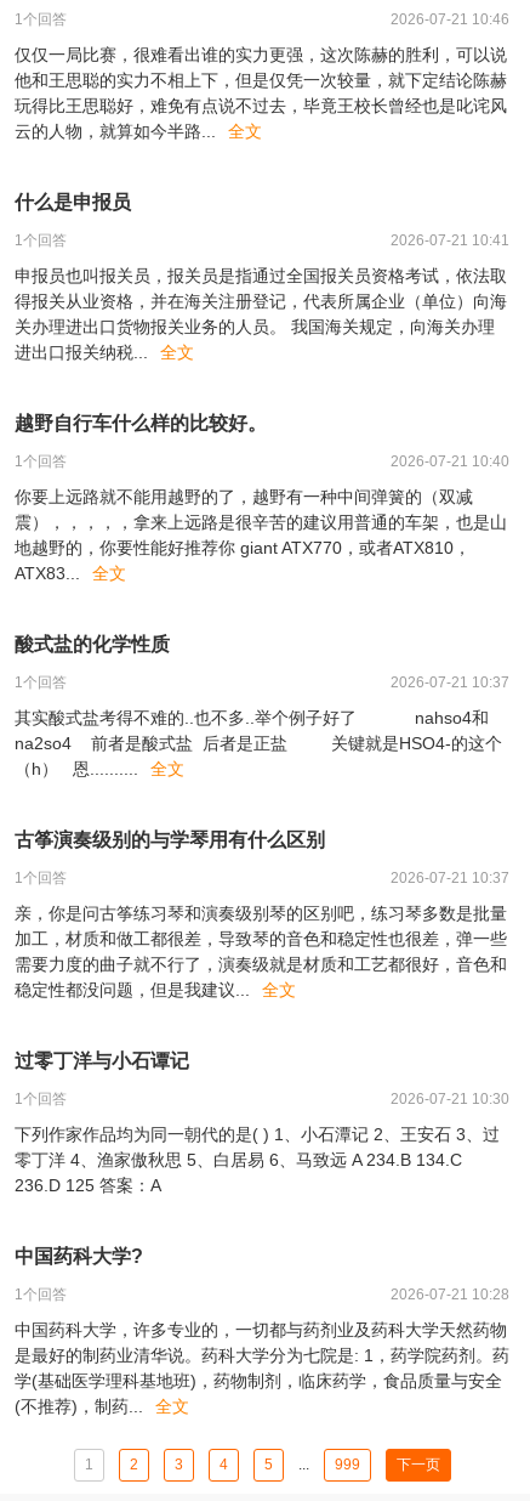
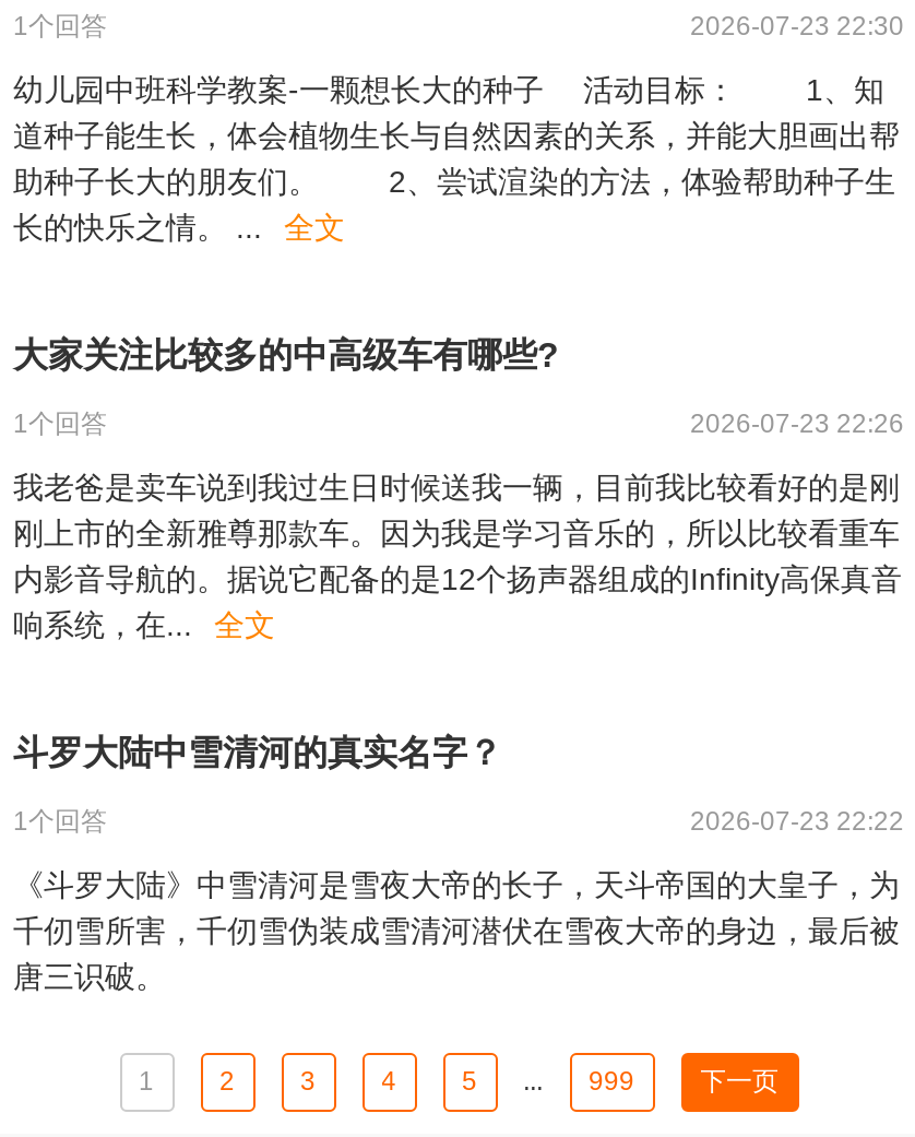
[391,11,509,28] 2026-07-21 10:46 -> [690,11,904,42] 2026-07-23 22:30
[15,45,507,141] 仅仅一局比赛，很难看出谁的实力更强，这次陈赫的胜利，可以说 | 他和王思聪的实力不相上下，但是仅凭一次较量，就下定结论陈赫 | 玩得比王思聪好，难免有点说不过去，毕竟王校长曾经也是叱诧风 | 云的人物，就算如今半路... -> [13,72,900,245] 幼儿园中班科学教案-一颗想长大的种子 活动目标： 1、知 | 道种子能生长，体会植物生长与自然因素的关系，并能大胆画出帮 | 助种子长大的朋友们。 2、尝试渲染的方法，体验帮助种子生 | 长的快乐之情。...
[15,192,131,213] 什么是申报员 -> [13,336,559,374] 大家关注比较多的中高级车有哪些?
[391,232,509,249] 2026-07-21 10:41 -> [690,408,904,439] 2026-07-23 22:26
[15,266,507,362] 申报员也叫报关员，报关员是指通过全国报关员资格考试，依法取 | 得报关从业资格，并在海关注册登记，代表所属企业（单位）向海 | 关办理进出口货物报关业务的人员。 我国海关规定，向海关办理 | 进出口报关纳税... -> [13,470,902,642] 我老爸是卖车说到我过生日时候送我一辆，目前我比较看好的是刚 | 刚上市的全新雅尊那款车。因为我是学习音乐的，所以比较看重车 | 内影音导航的。据说它配备的是12个扬声器组成的Infinity高保真音 | 响系统，在...
[15,413,267,434] 越野自行车什么样的比较好。 -> [13,734,502,771] 斗罗大陆中雪清河的真实名字？
[15,453,509,1416] 2026-07-21 10:40 | 你要上远路就不能用越野的了，越野有一种中间弹簧的（双减 | 震），，，，，拿来上远路是很辛苦的建议用普通的车架，也是山 | 地越野的，你要性能好推荐你 giant ATX770，或者ATX810， | ATX83... | 全文 | 酸式盐的化学性质 | 1个回答 | 2026-07-21 10:37 | 其实酸式盐考得不难的..也不多..举个例子好了 nahso4和 | na2so4 前者是酸式盐 后者是正盐 关键就是HSO4-的这个 | （h） 恩.......... | 全文 | 古筝演奏级别的与学琴用有什么区别 | 1个回答 | 2026-07-21 10:37 | 亲，你是问古筝练习琴和演奏级别琴的区别吧，练习琴多数是批量 | 加工，材质和做工都很差，导致琴的音色和稳定性也很差，弹一些 | 需要力度的曲子就不行了，演奏级就是材质和工艺都很好，音色和 | 稳定性都没问题，但是我建议... | 全文 | 过零丁洋与小石谭记 | 1个回答 | 2026-07-21 10:30 | 下列作家作品均为同一朝代的是( ) 1、小石潭记 2、王安石 3、过 | 零丁洋 4、渔家傲秋思 5、白居易 6、马致远 A 234.B 134.C | 236.D 125 答案：A | 中国药科大学? | 1个回答 | 2026-07-21 10:28 | 中国药科大学，许多专业的，一切都与药剂业及药科大学天然药物 | 是最好的制药业清华说。药科大学分为七院是: 1，药学院药剂。药 | 学(基础医学理科基地班)，药物制剂，临床药学，食品质量与安全 | (不推荐)，制药... | 全文 -> [13,806,904,994] 2026-07-23 22:22 | 《斗罗大陆》中雪清河是雪夜大帝的长子，天斗帝国的大皇子，为 | 千仞雪所害，千仞雪伪装成雪清河潜伏在雪夜大帝的身边，最后被 | 唐三识破。

